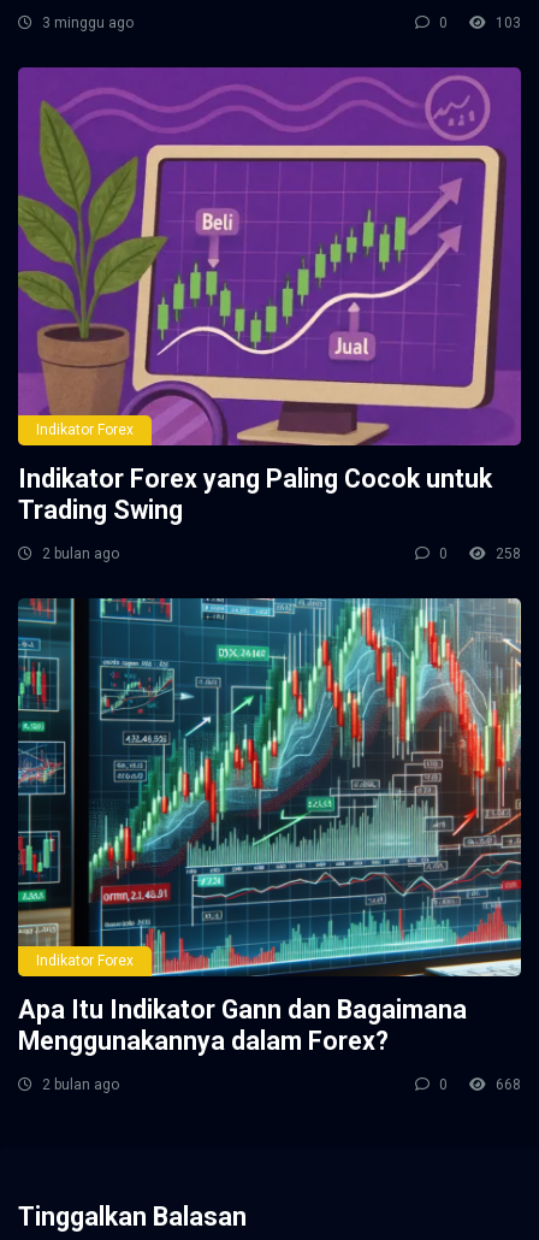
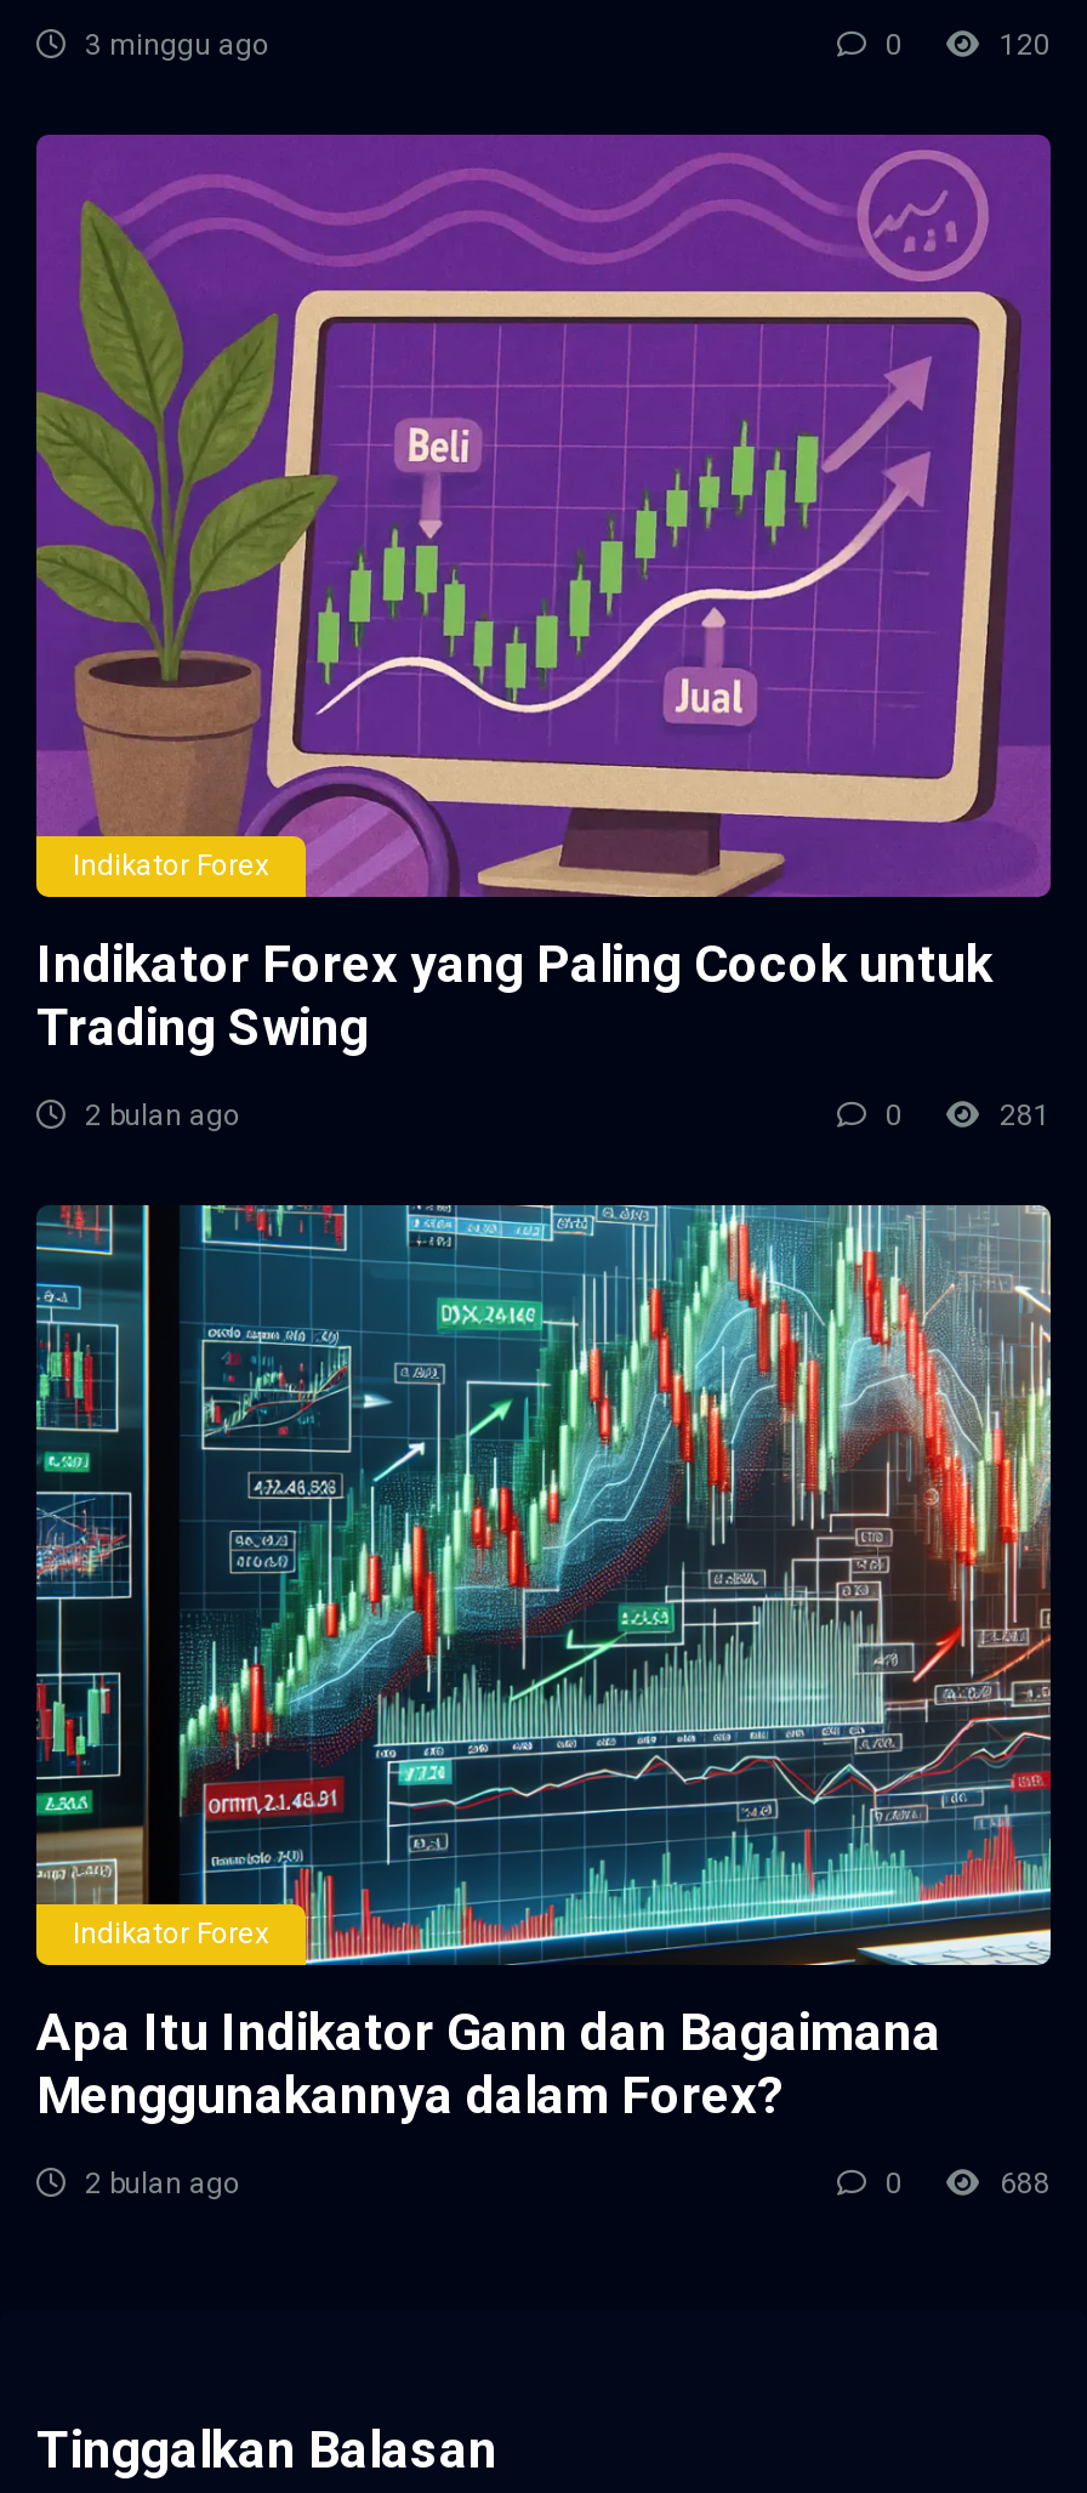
[492,14,521,31] 103 -> [992,29,1051,63] 120
[492,545,521,562] 258 -> [992,1098,1051,1132] 281
[492,1076,521,1093] 668 -> [992,2167,1051,2201] 688

